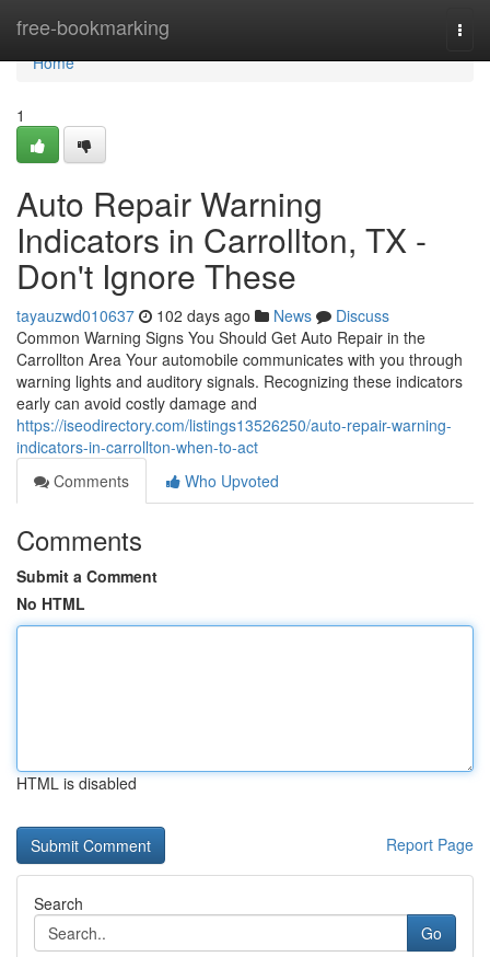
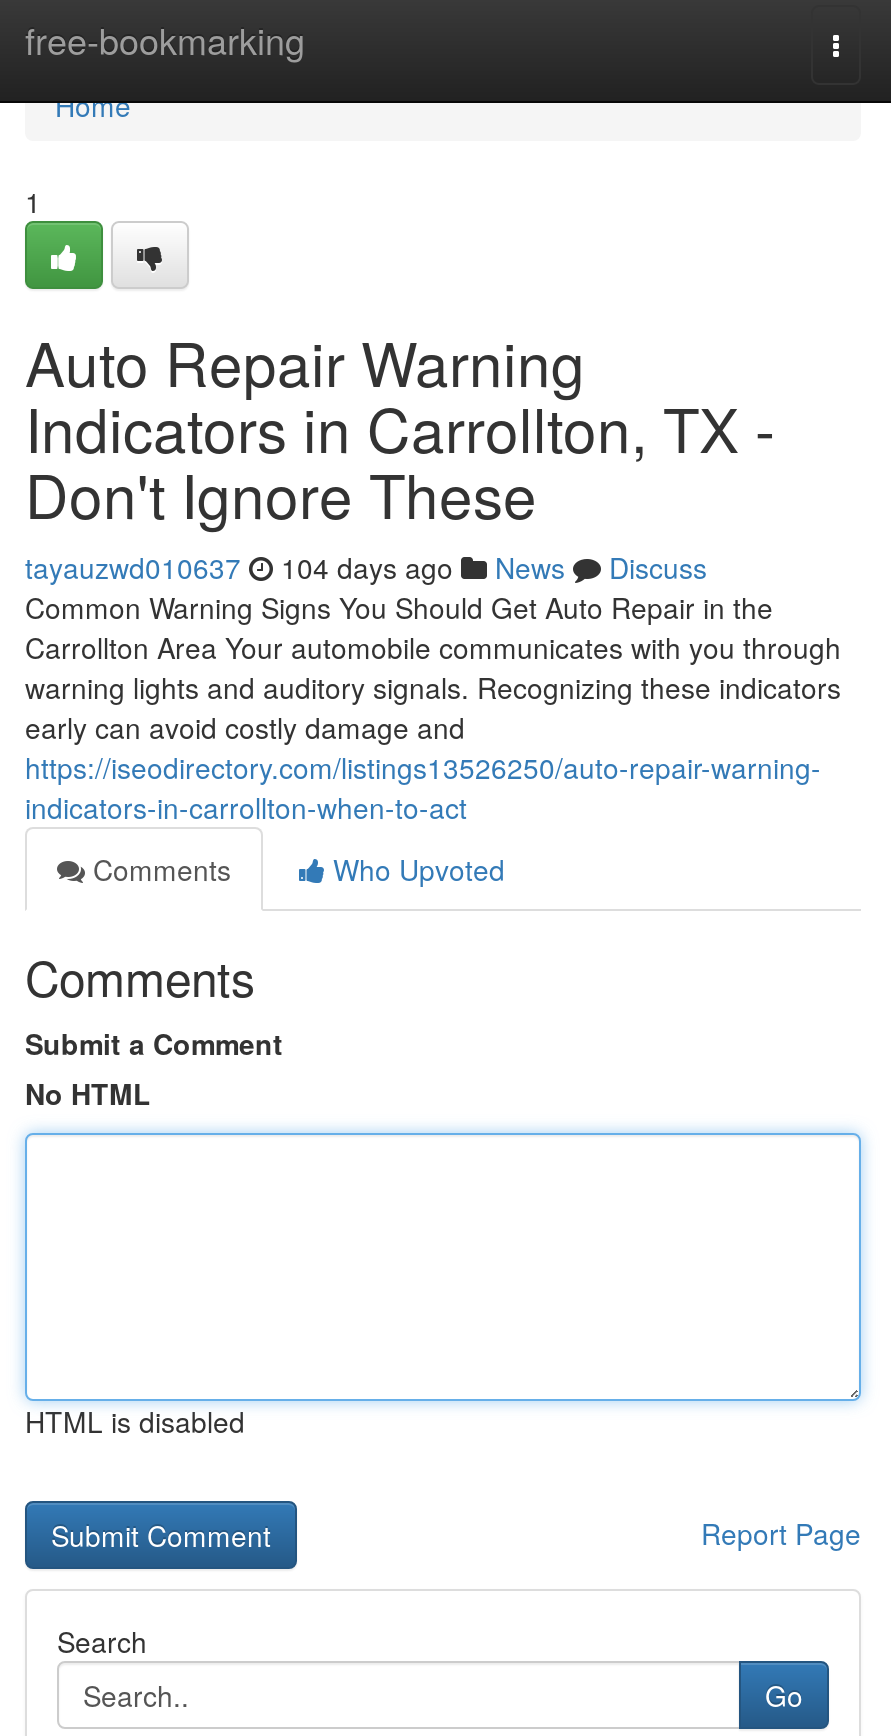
[16,304,389,326] tayauzwd010637 102 days ago News Discuss -> [25,547,707,587] tayauzwd010637 104 days ago News Discuss

